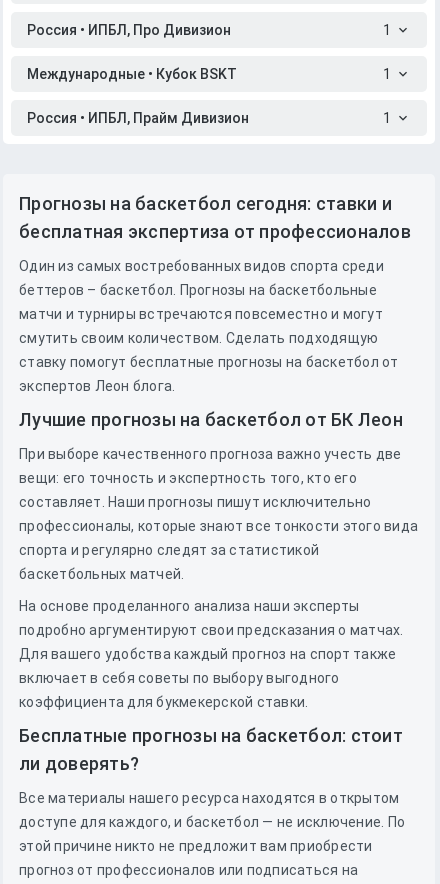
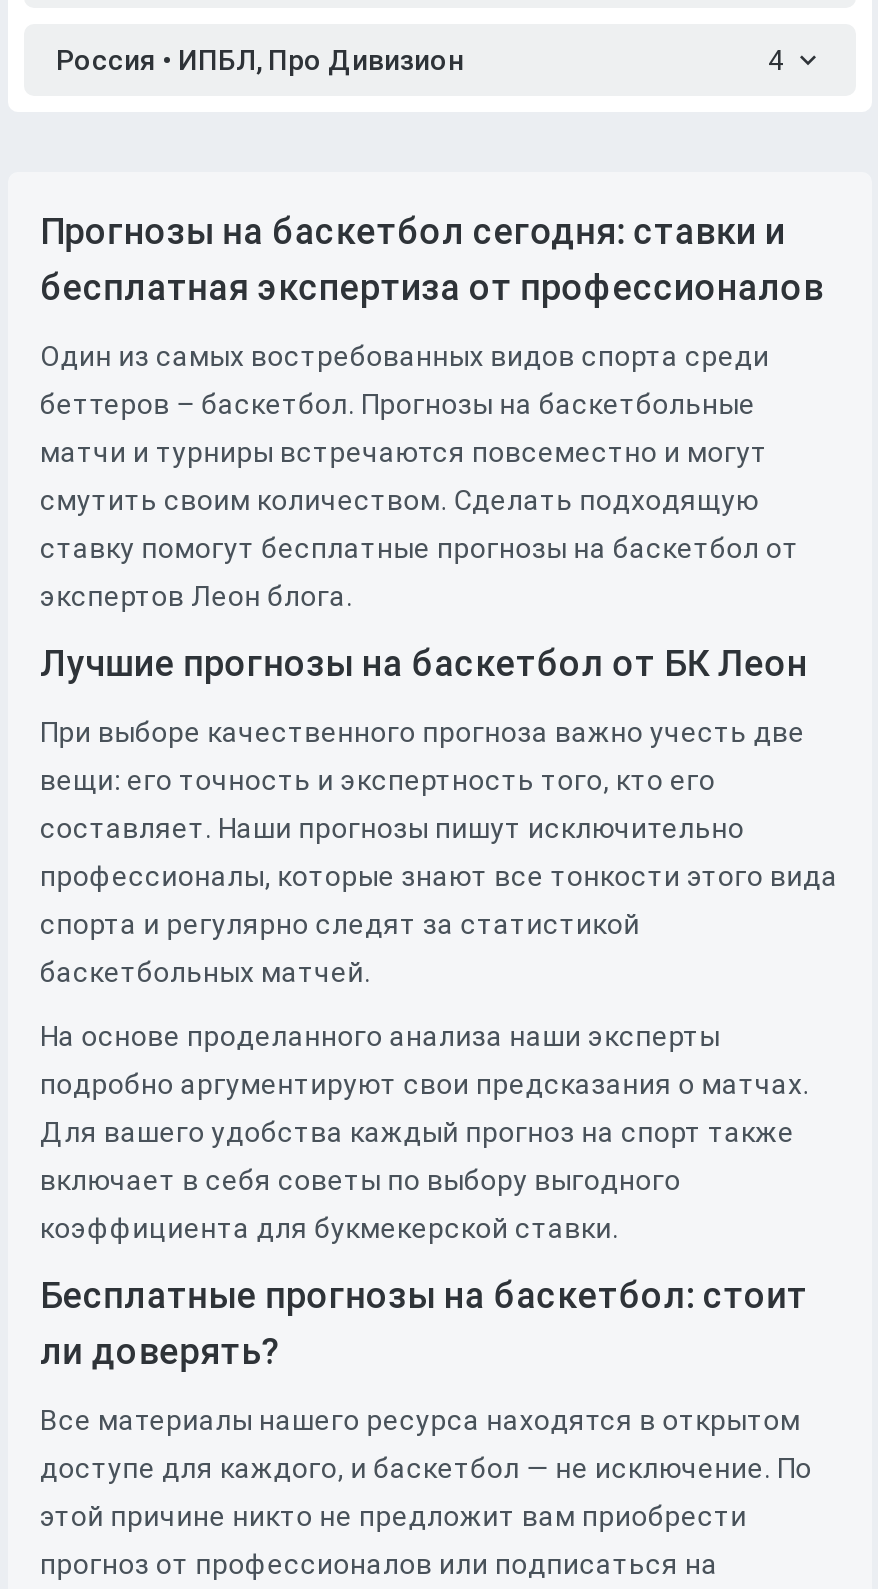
[27,22,391,126] 1 | Международные • Кубок BSKT | 1 | Россия • ИПБЛ, Прайм Дивизион | 1 -> [768,44,784,76] 4

